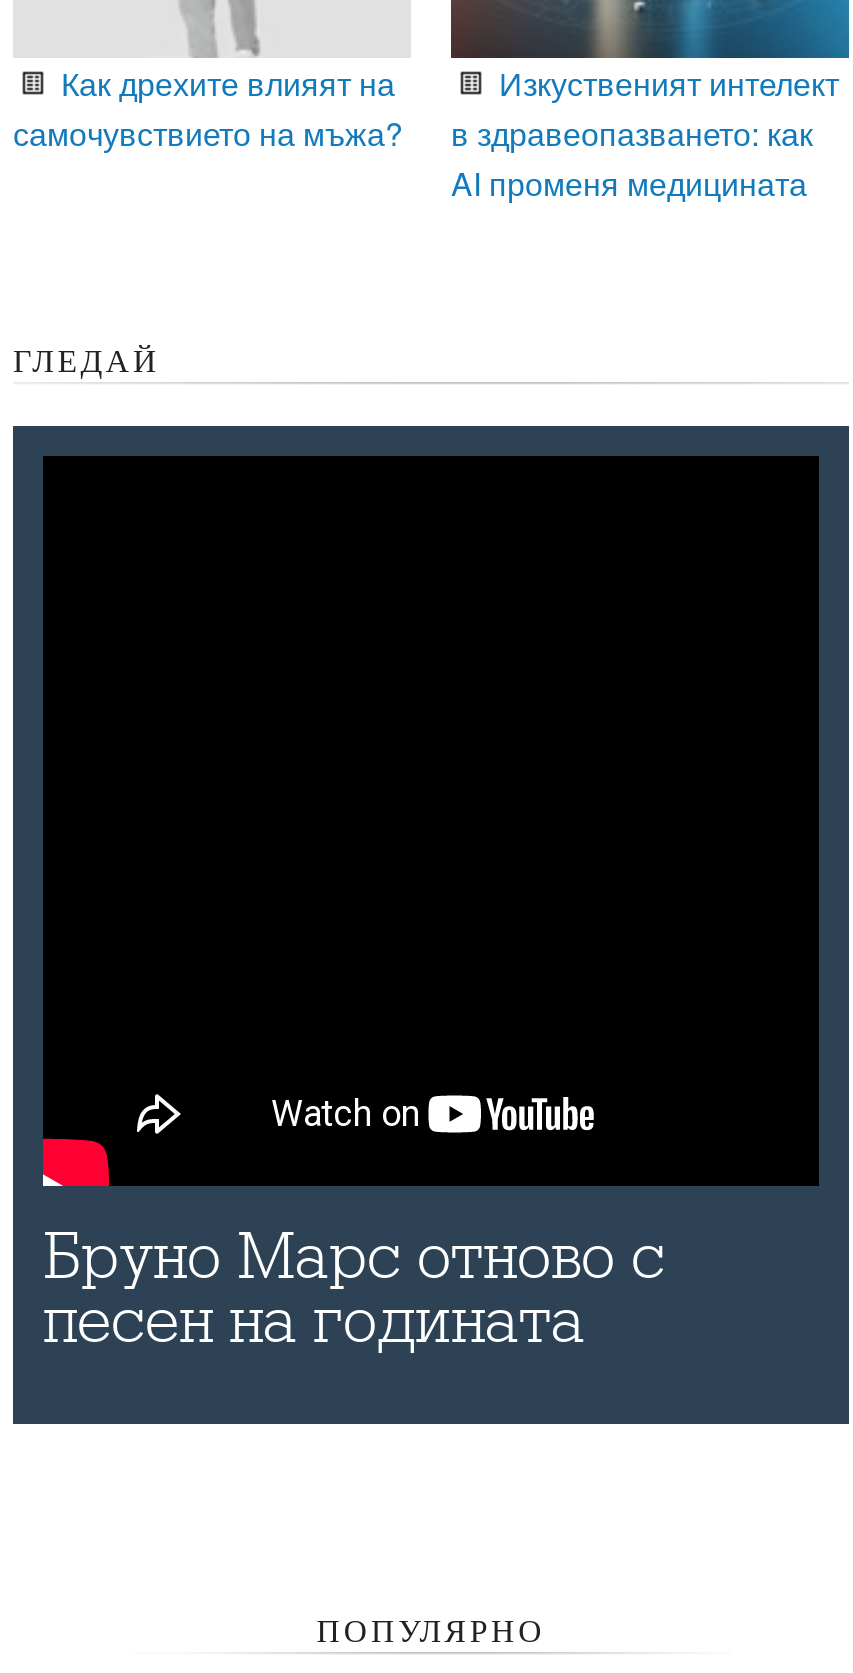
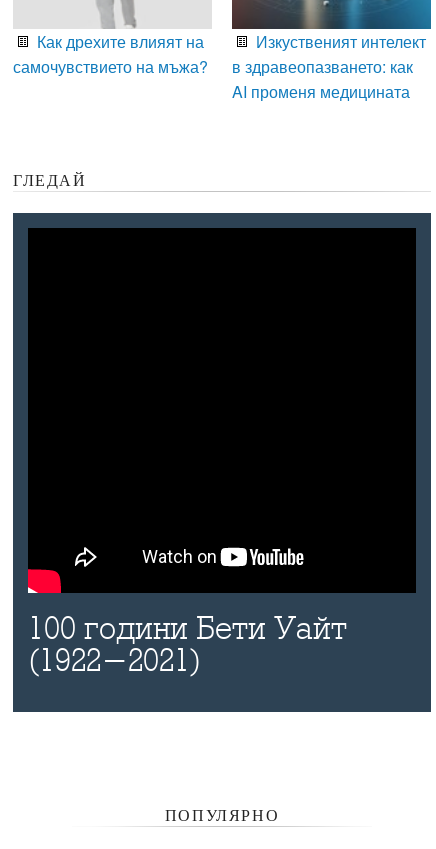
[43,1221,665,1359] Бруно Марс отново с | песен на годината -> [28,610,347,679] 100 години Бети Уайт | (1922-2021)

